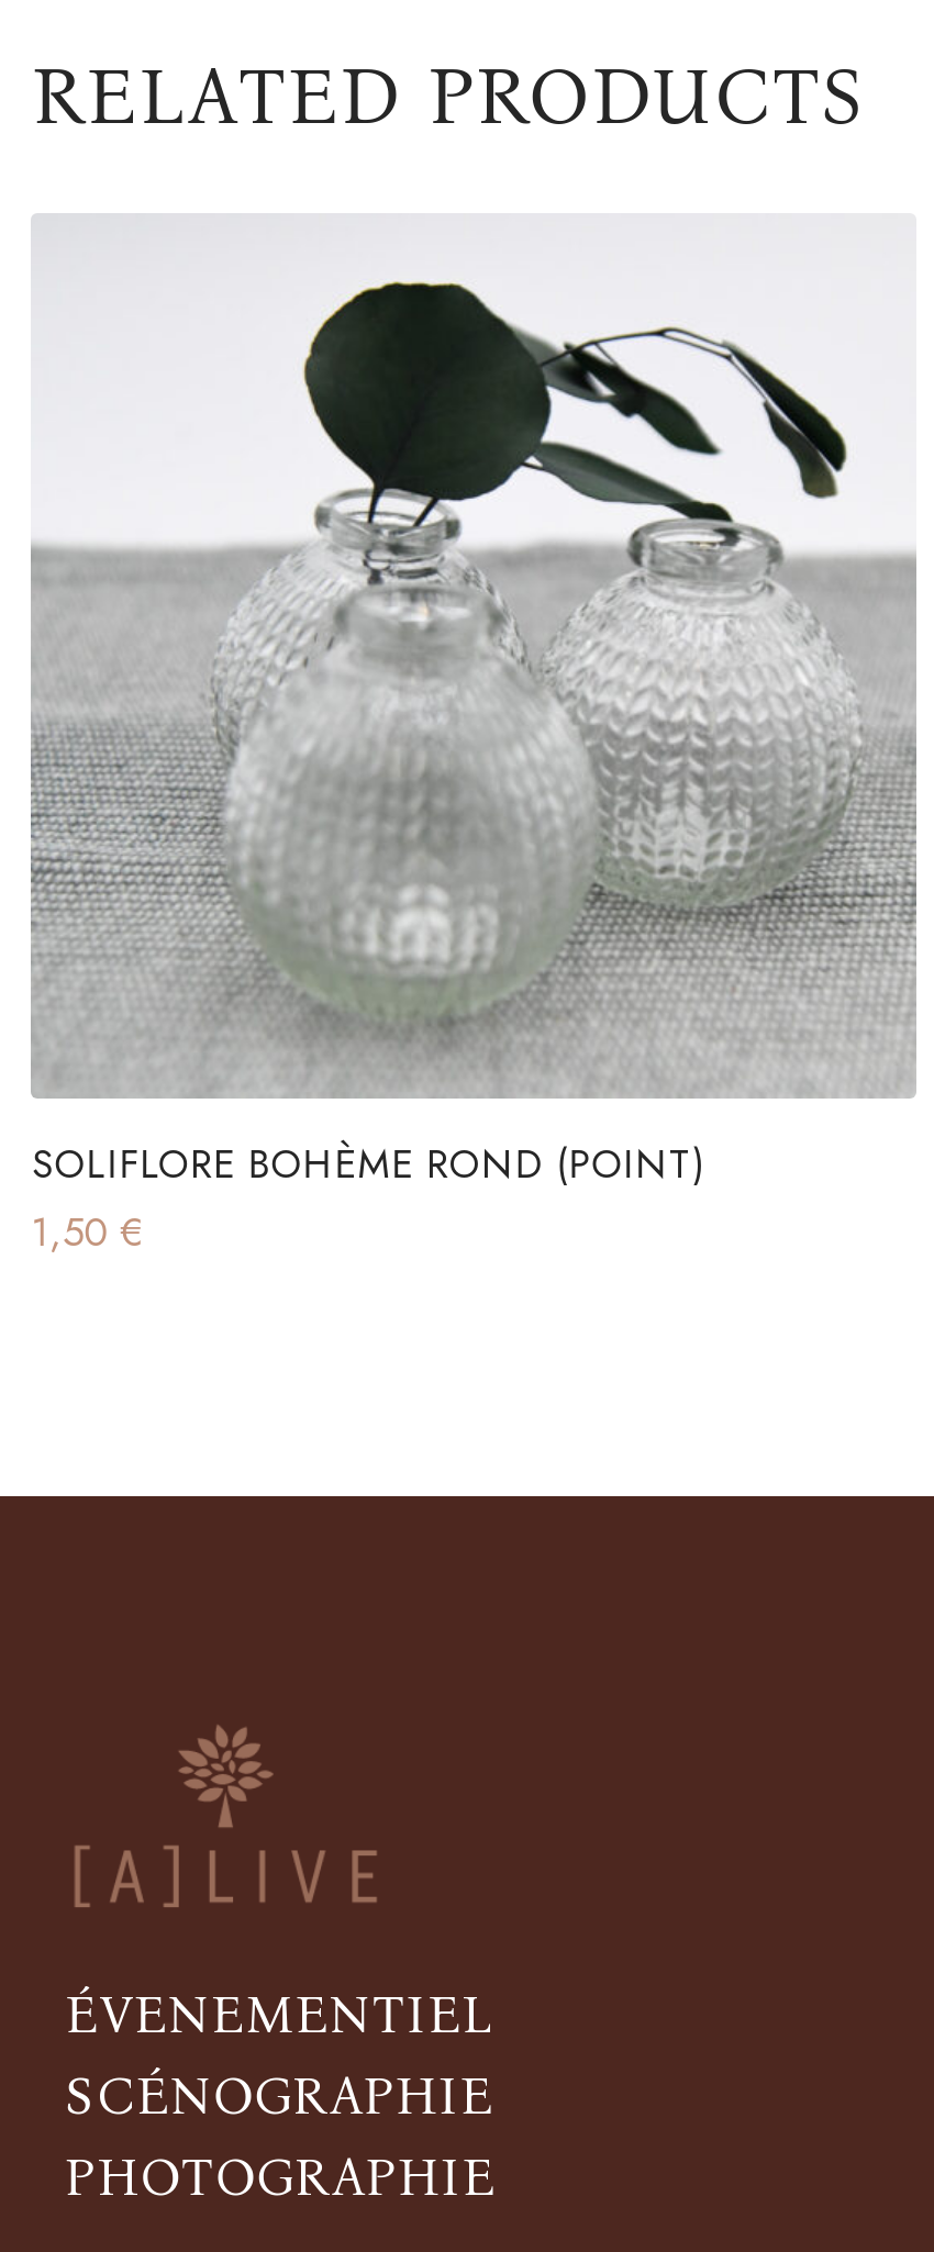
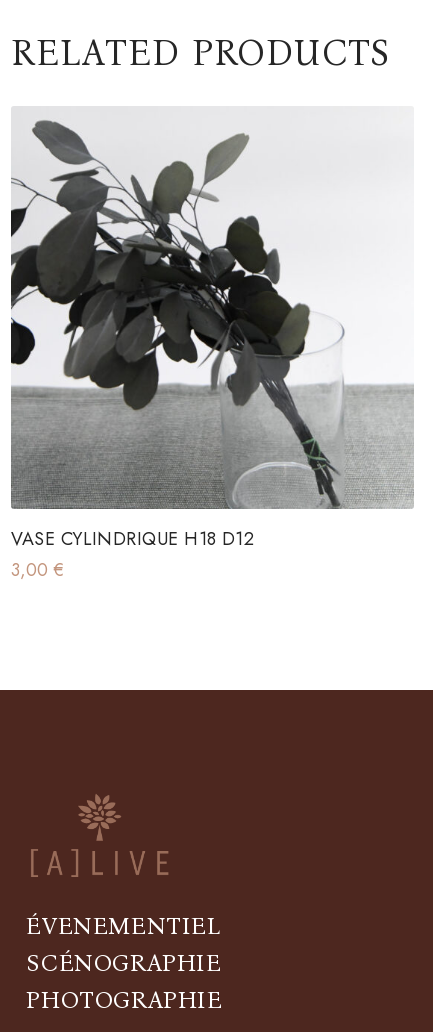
[31,246,919,1262] [image] | SOLIFLORE BOHÈME ROND (POINT) | 1,50 € -> [10,120,414,583] [image] | VASE CYLINDRIQUE H18 D12 | 3,00 €

